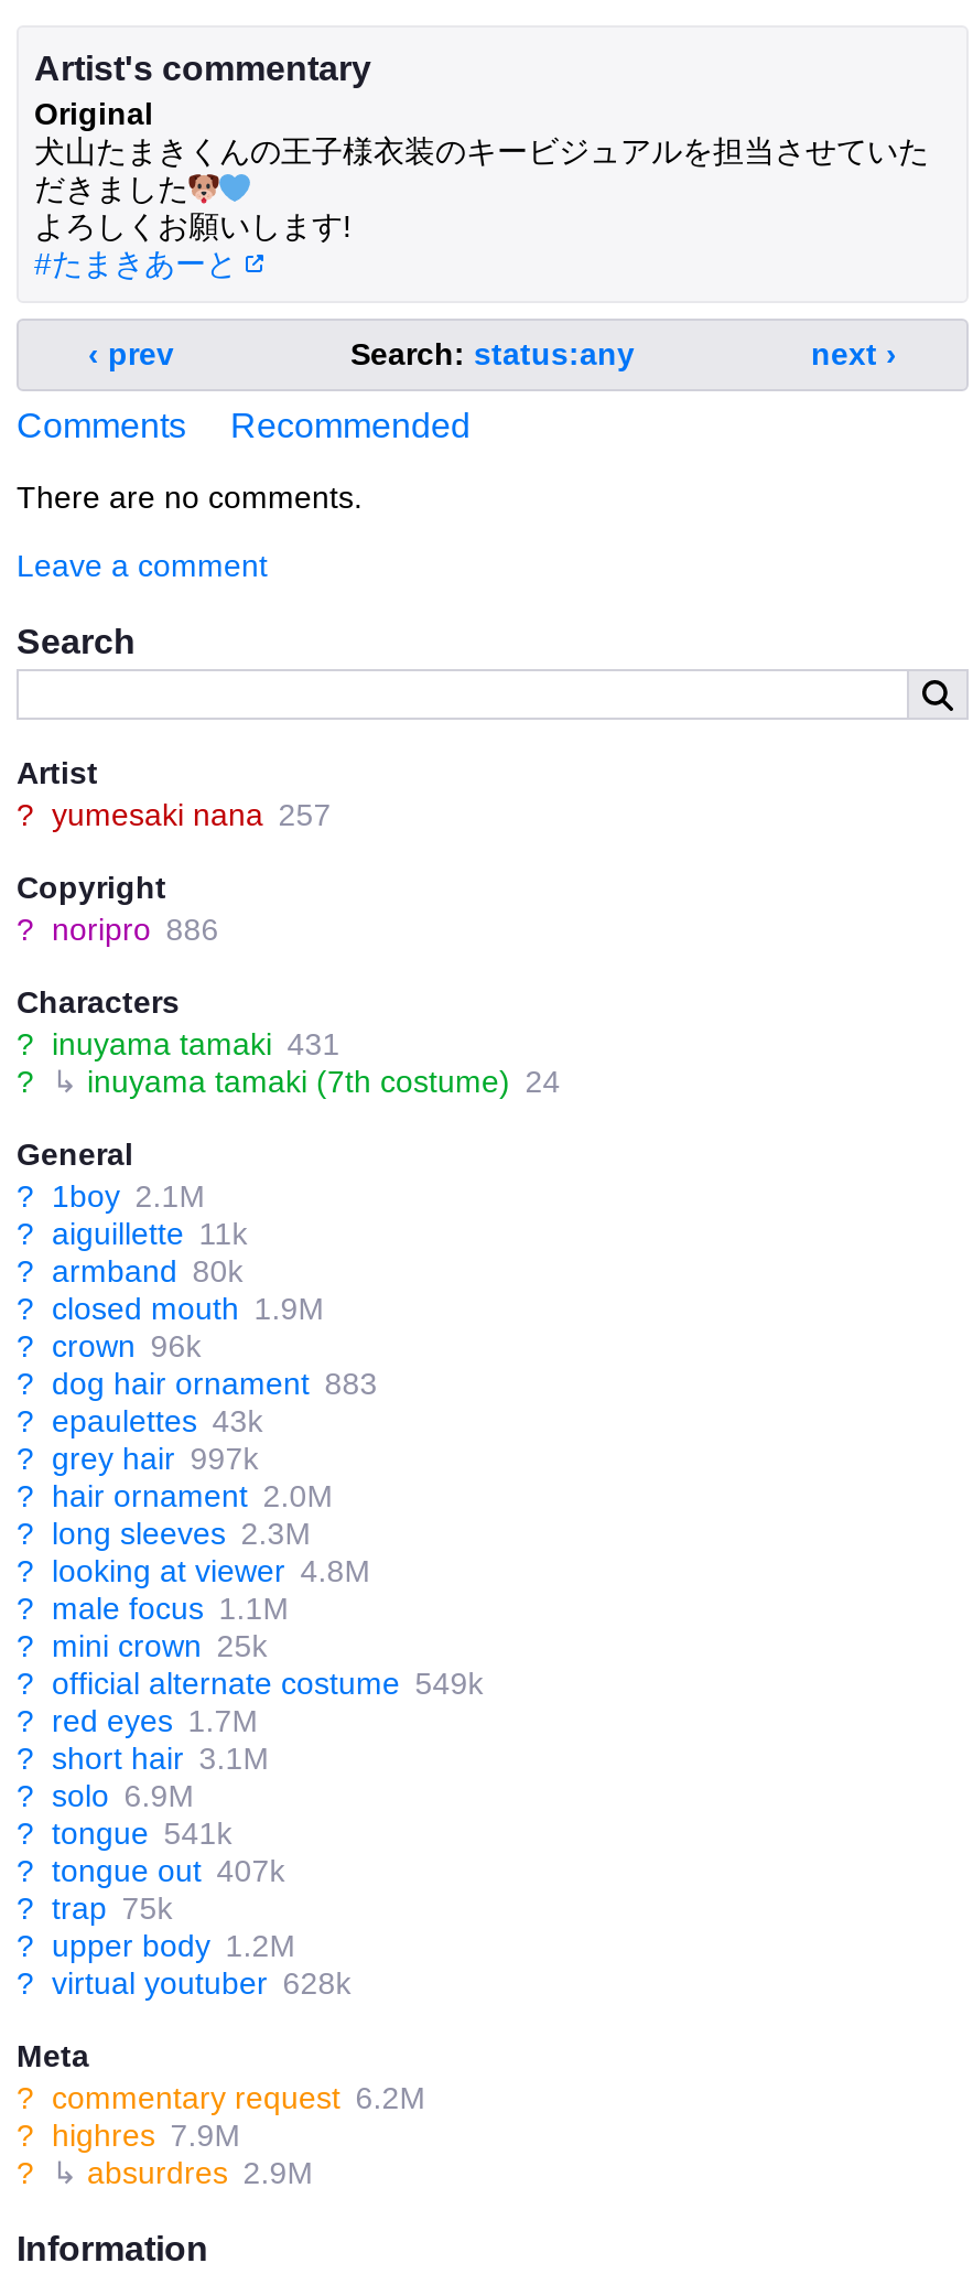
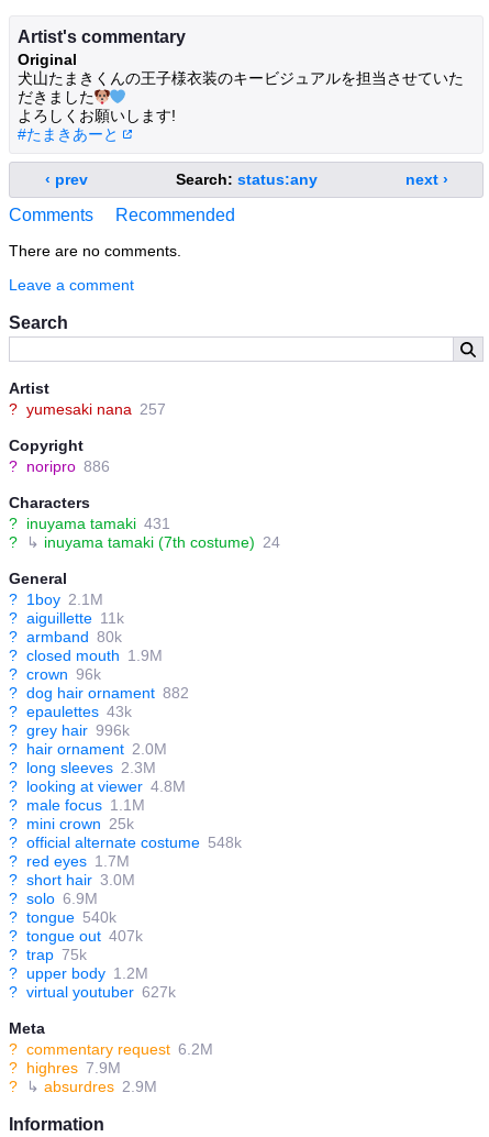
[17,1366,378,1401] ? dog hair ornament 883 -> [9,684,189,702] ? dog hair ornament 882
[17,1441,259,1476] ? grey hair 997k -> [9,721,129,739] ? grey hair 996k
[17,1666,483,1701] ? official alternate costume 549k -> [9,834,242,851] ? official alternate costume 548k
[17,1740,270,1776] ? short hair 3.1M -> [9,871,135,888] ? short hair 3.0M
[17,1815,232,1851] ? tongue 541k -> [9,908,116,926] ? tongue 540k
[17,1965,351,2001] ? virtual youtuber 628k -> [9,983,176,1001] ? virtual youtuber 627k

